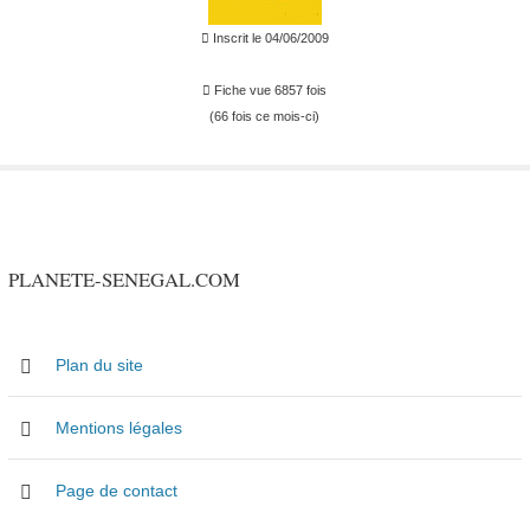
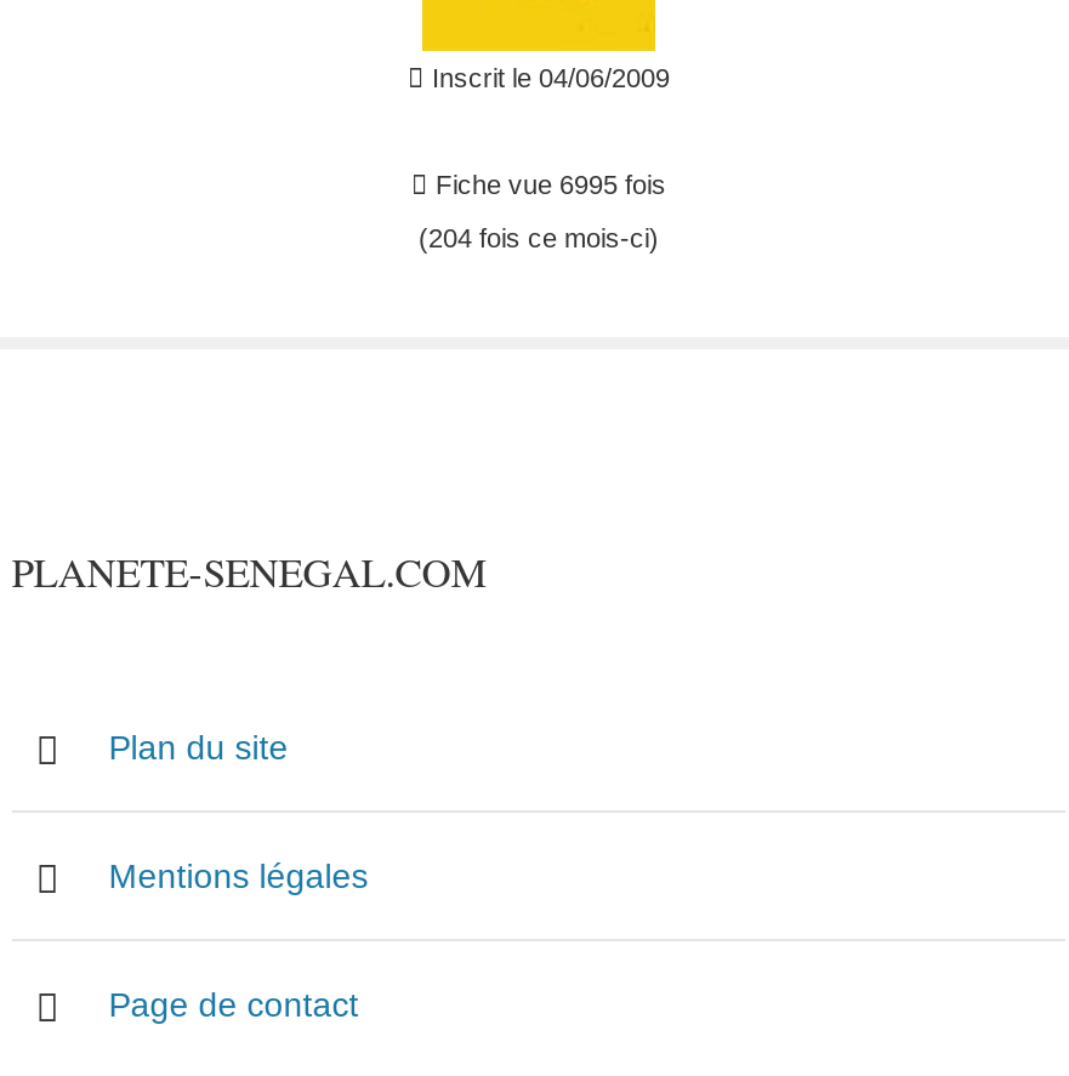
[211,83,327,97] Fiche vue 6857 fois -> [428,170,666,199] Fiche vue 6995 fois
[210,109,320,123] (66 fois ce mois-ci) -> [419,223,659,253] (204 fois ce mois-ci)

